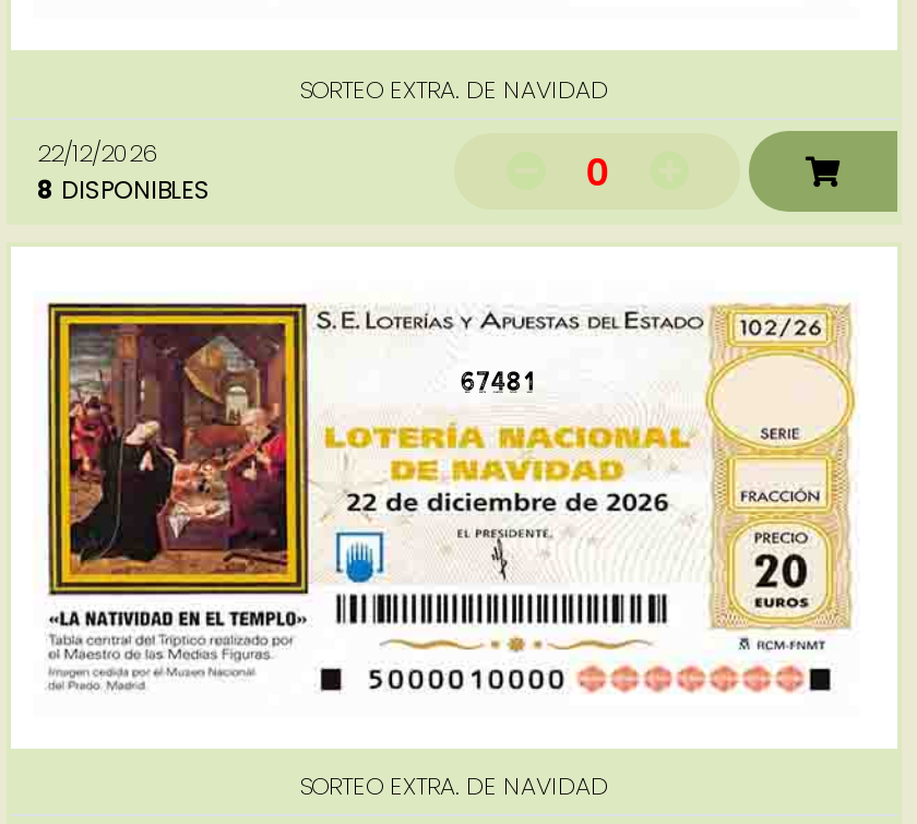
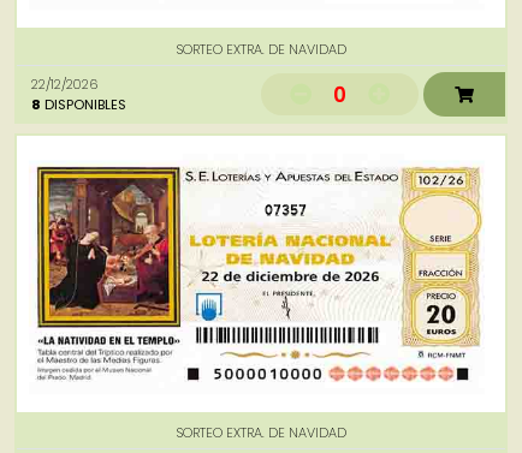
[460,365,537,400] 67481 -> [264,201,306,220] 07357

